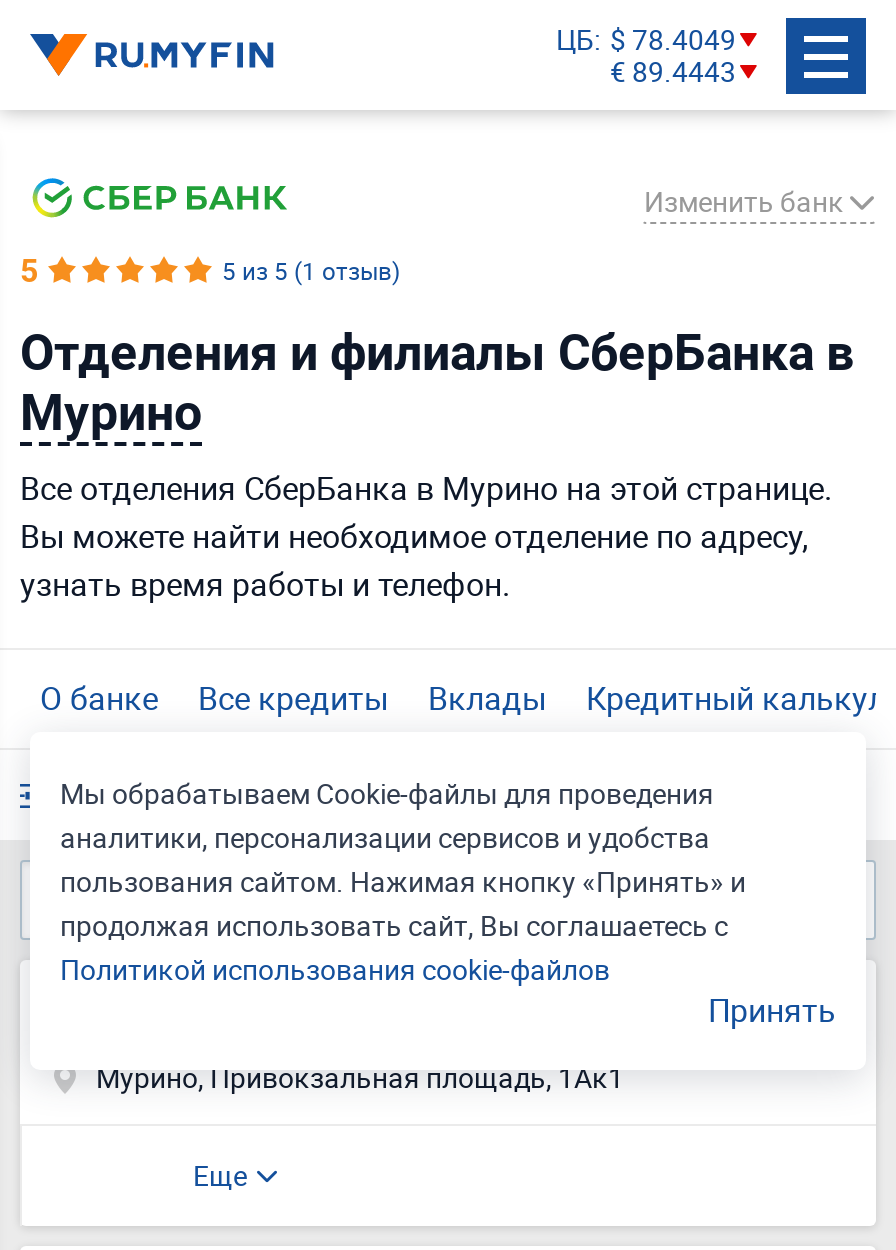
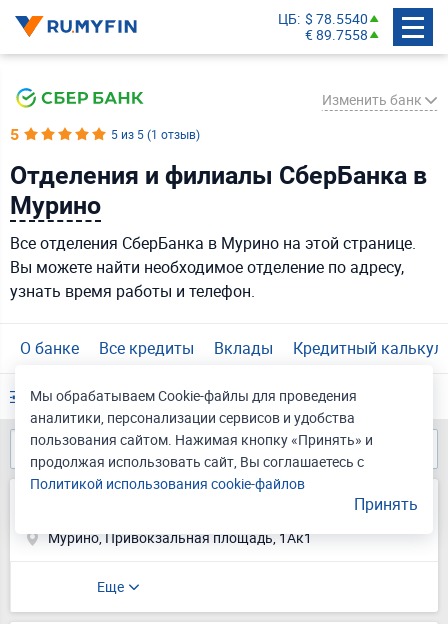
[556,19,736,89] ЦБ $ 78.4049 | € 89.4443 -> [278,8,368,43] ЦБ $ 78.5540 | € 89.7558

